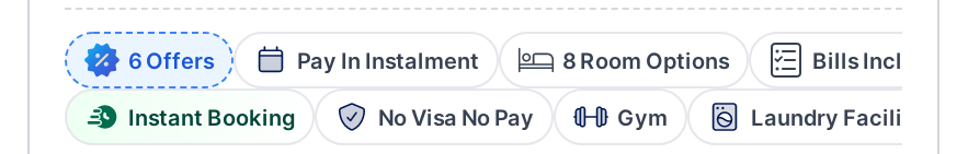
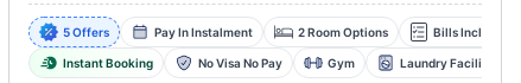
[128,46,214,72] 6 Offers -> [63,24,109,39] 5 Offers
[562,46,729,72] 8 Room Options -> [298,24,388,39] 2 Room Options

